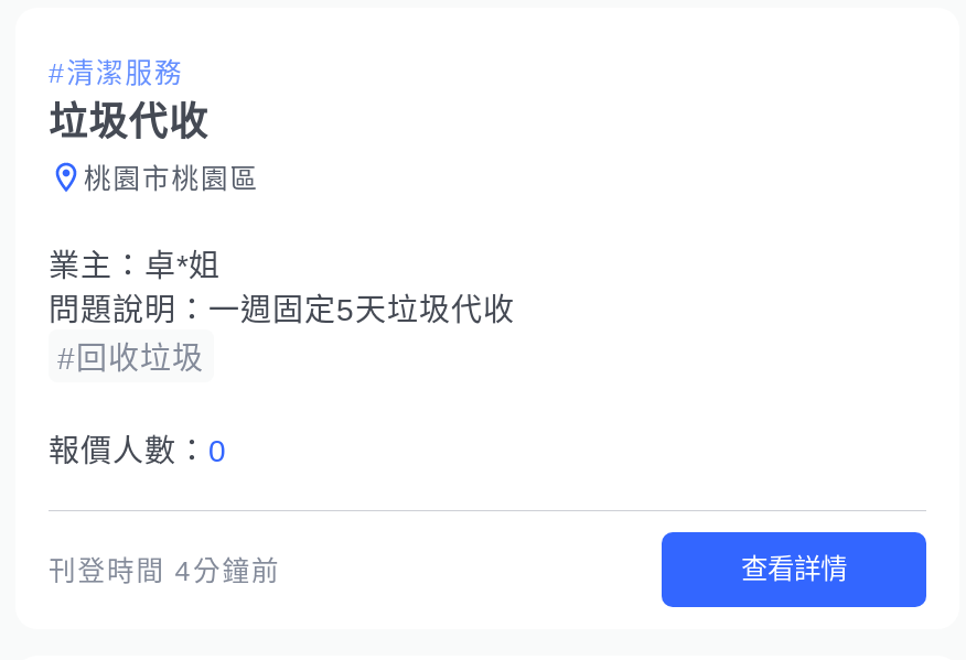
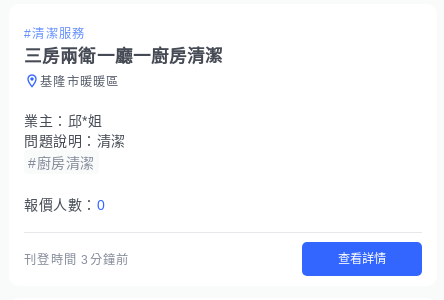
[49,100,259,195] 垃圾代收 | 桃園市桃園區 -> [24,46,224,89] 三房兩衛一廳一廚房清潔 | 基隆市暖暖區
[49,248,515,376] 業主：卓*姐 | 問題說明：一週固定5天垃圾代收 | #回收垃圾 -> [24,113,125,171] 業主：邱*姐 | 問題說明：清潔 | #廚房清潔
[49,556,281,587] 刊登時間4分鐘前 -> [24,253,129,267] 刊登時間3分鐘前

